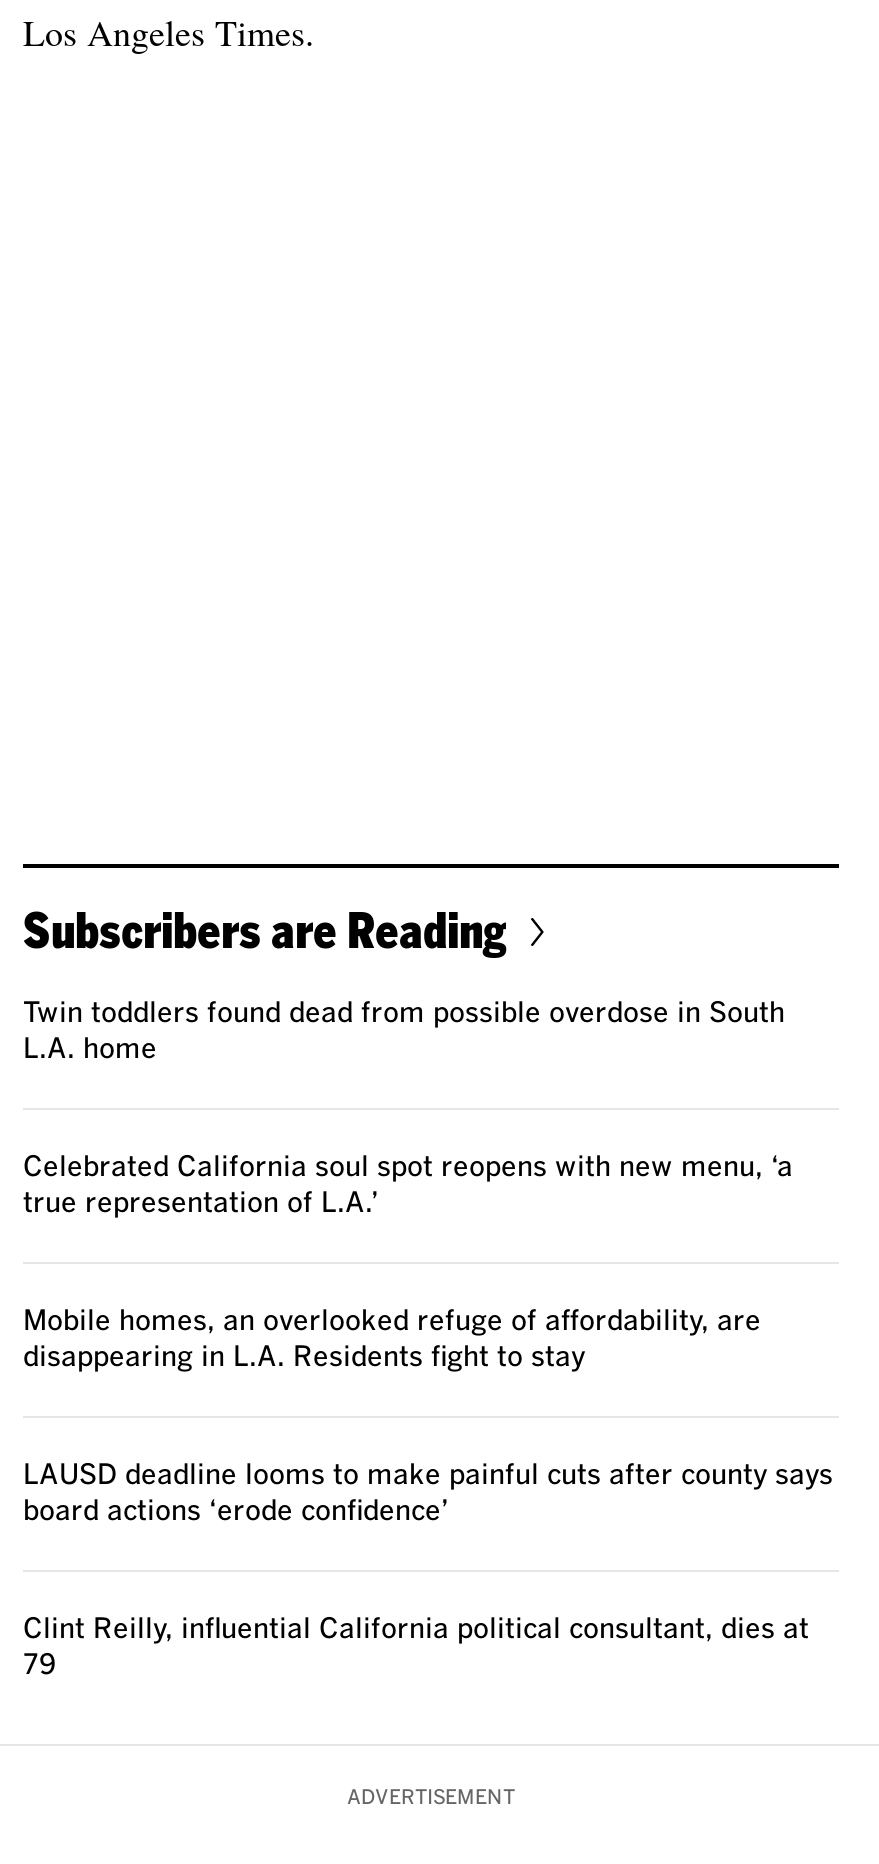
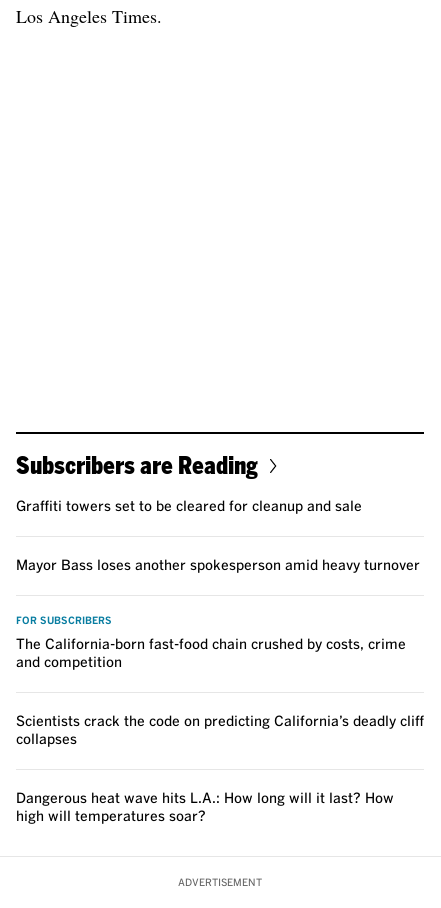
[23,1000,785,1064] Twin toddlers found dead from possible overdose in South | L.A. home -> [16,500,362,514] Graffiti towers set to be cleared for cleanup and sale
[23,1154,793,1218] Celebrated California soul spot reopens with new menu, ‘a | true representation of L.A.’ -> [16,559,420,573] Mayor Bass loses another spokesperson amid heavy turnover
[23,1308,761,1372] Mobile homes, an overlooked refuge of affordability, are | disappearing in L.A. Residents fight to stay -> [16,616,406,670] FOR SUBSCRIBERS | The California-born fast-food chain crushed by costs, crime | and competition
[23,1462,833,1526] LAUSD deadline looms to make painful cuts after county says | board actions ‘erode confidence’ -> [16,715,424,747] Scientists crack the code on predicting California’s deadly cliff | collapses
[23,1616,809,1680] Clint Reilly, influential California political consultant, dies at | 79 -> [16,792,394,824] Dangerous heat wave hits L.A.: How long will it last? How | high will temperatures soar?

